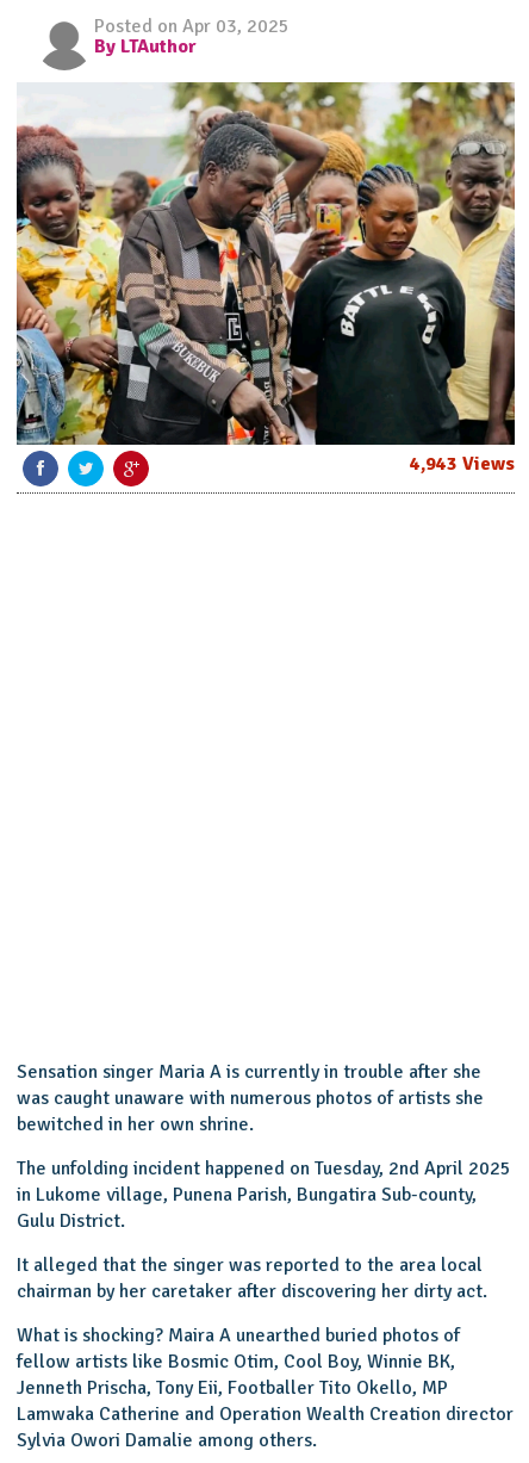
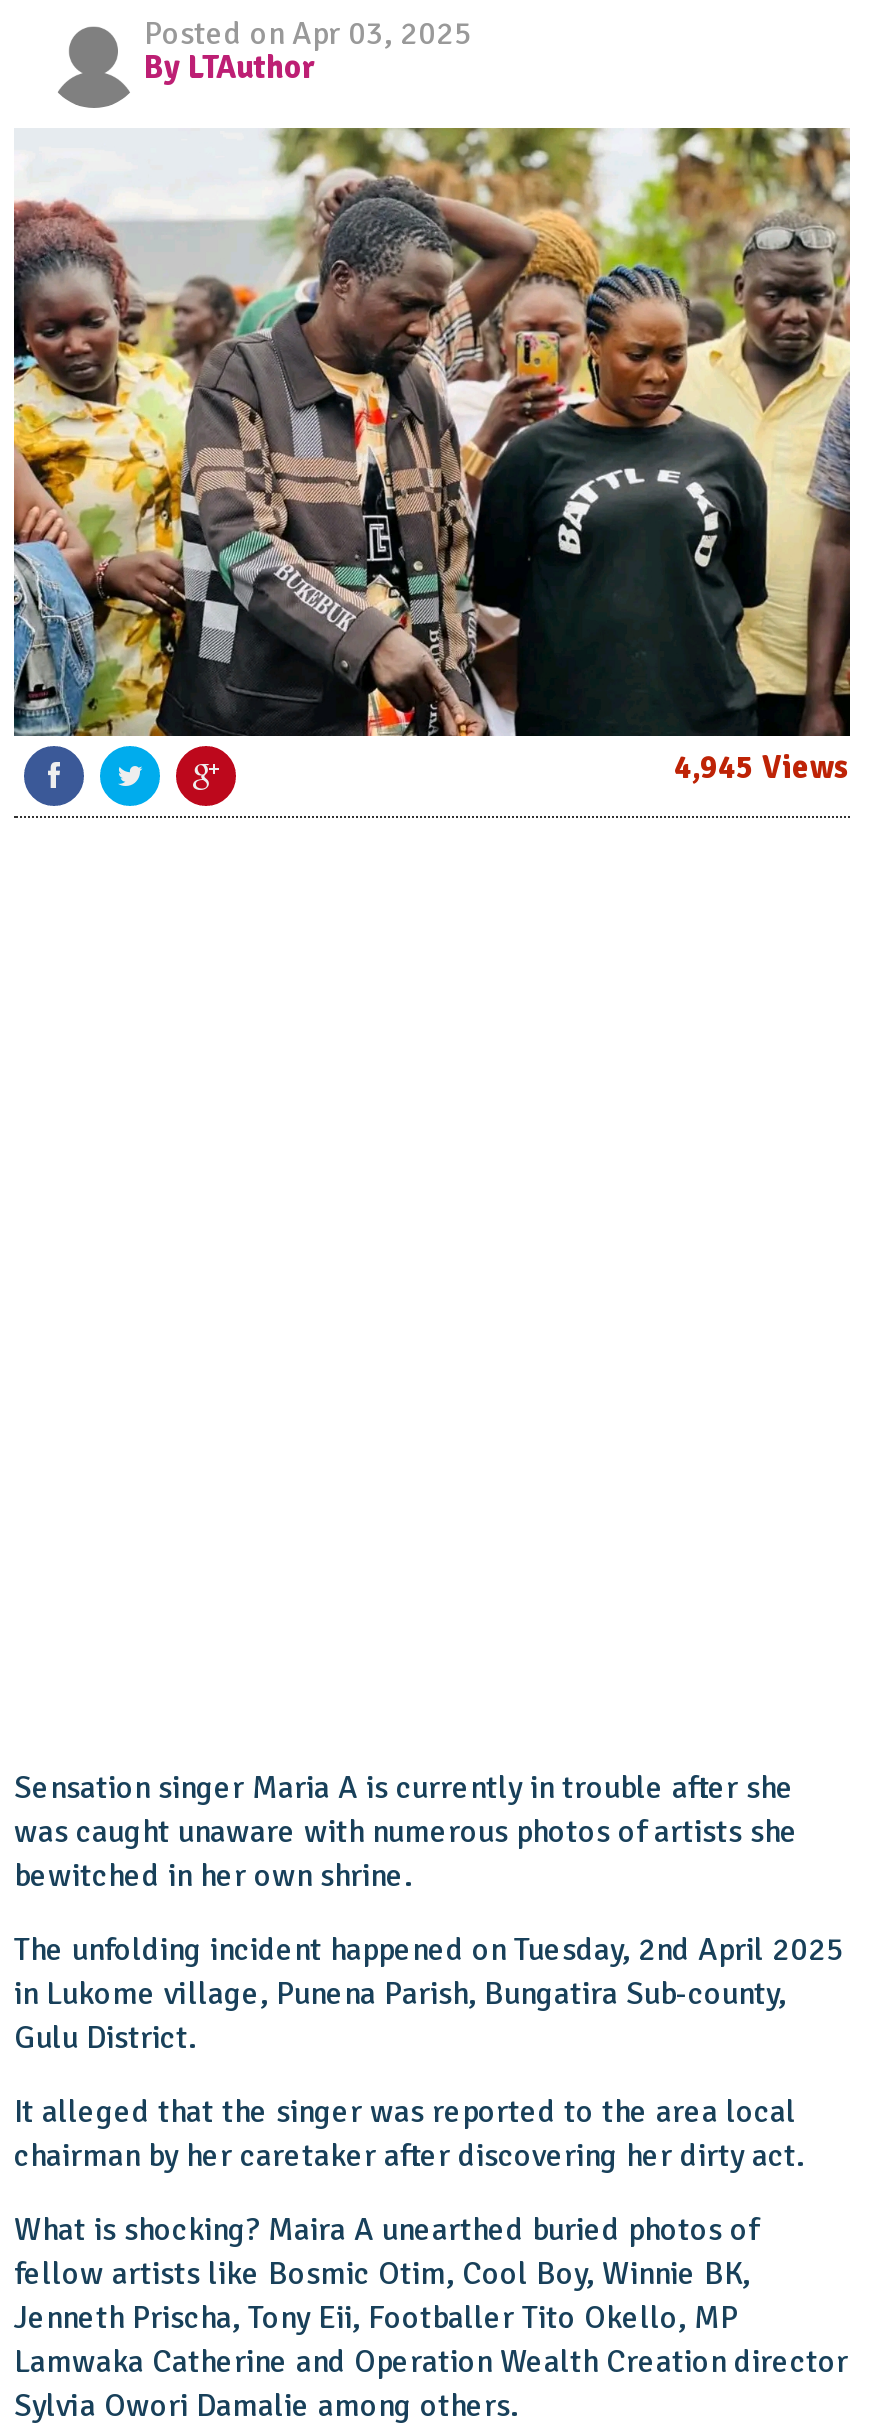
[410,452,515,475] 4,943 Views -> [674,747,850,787] 4,945 Views

